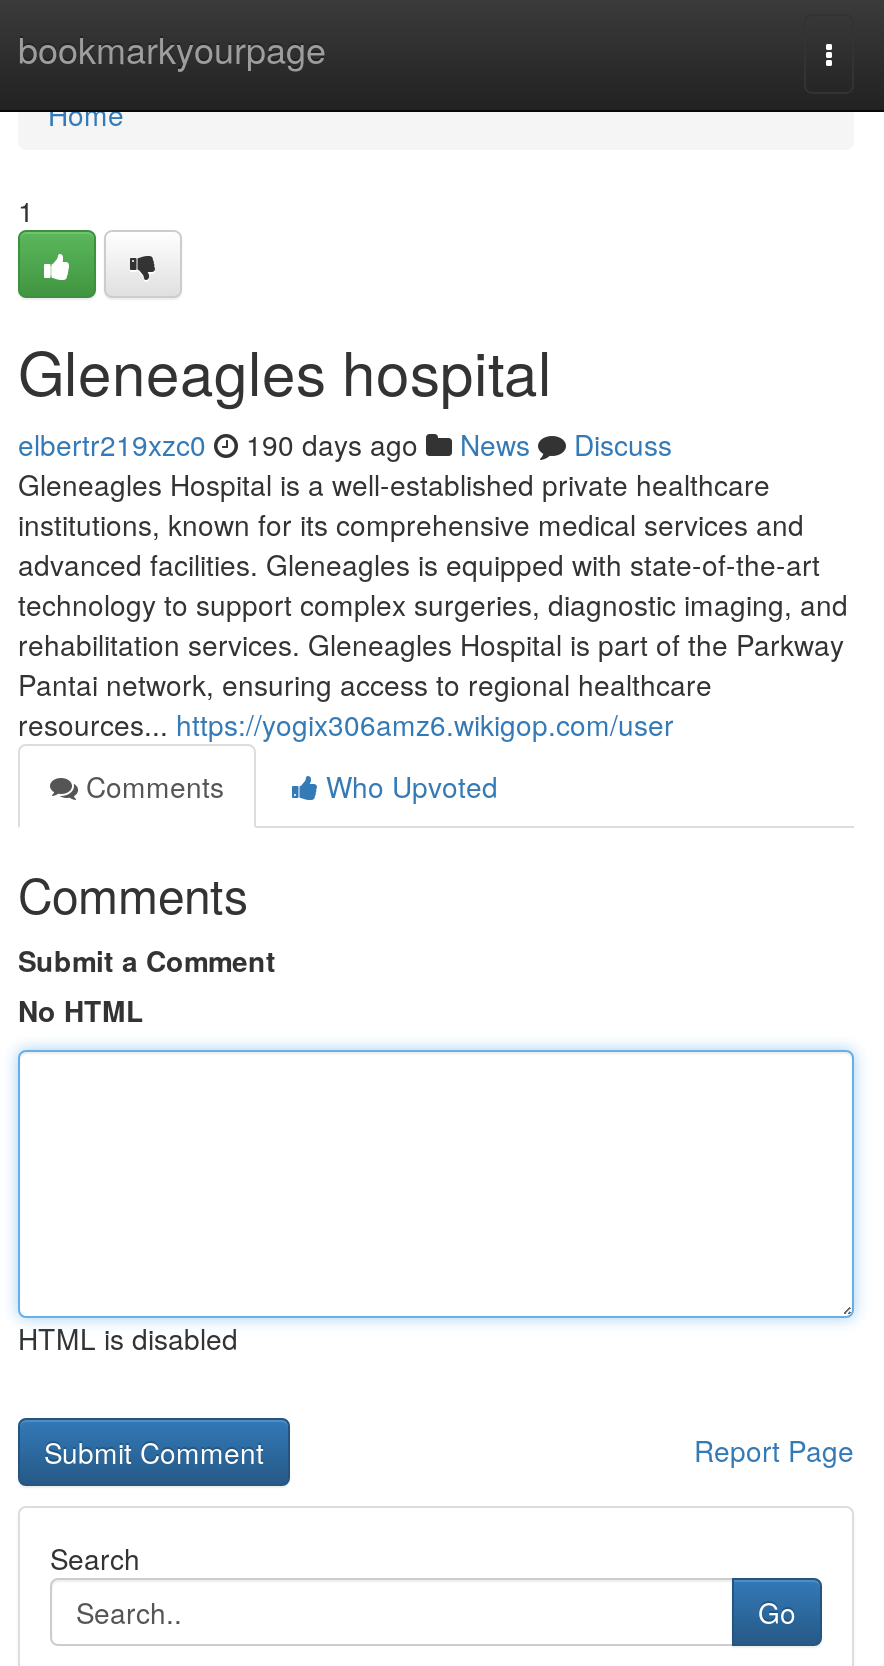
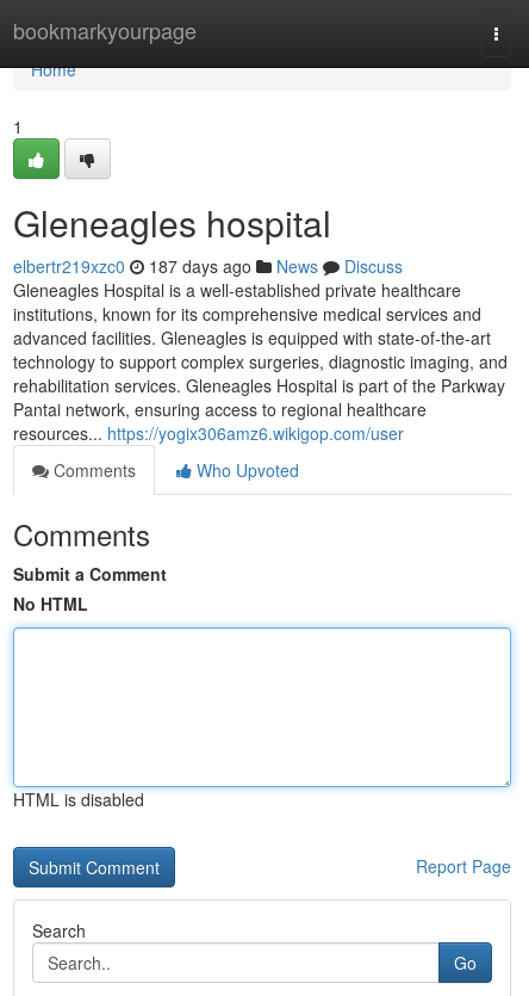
[18,424,672,464] elbertr219xzc0 190 days ago News Discuss -> [13,254,403,278] elbertr219xzc0 187 days ago News Discuss

